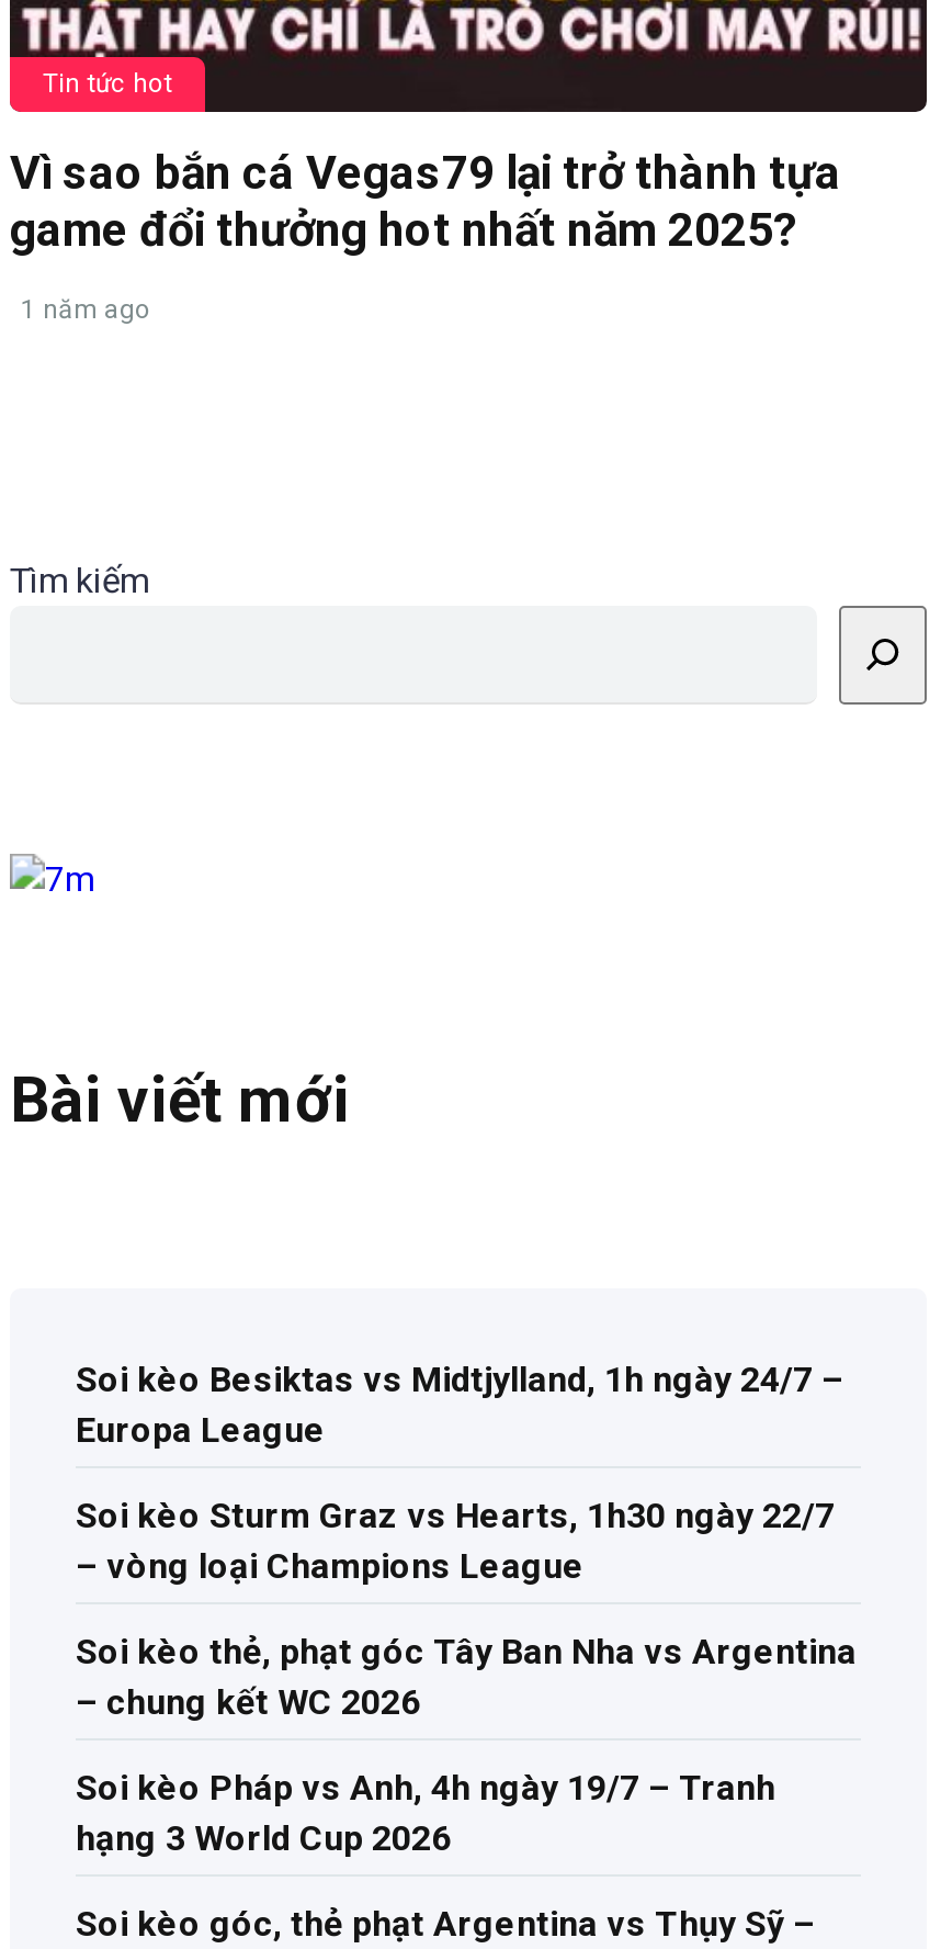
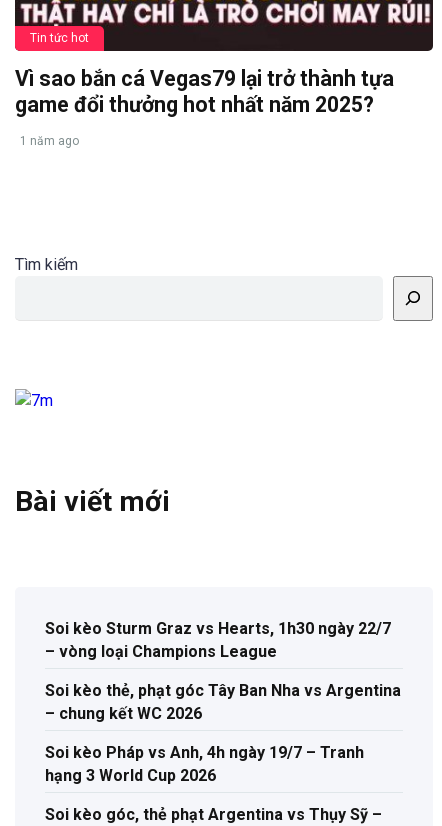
[76,1359,843,1451] Soi kèo Besiktas vs Midtjylland, 1h ngày 24/7 – | Europa League -> none

